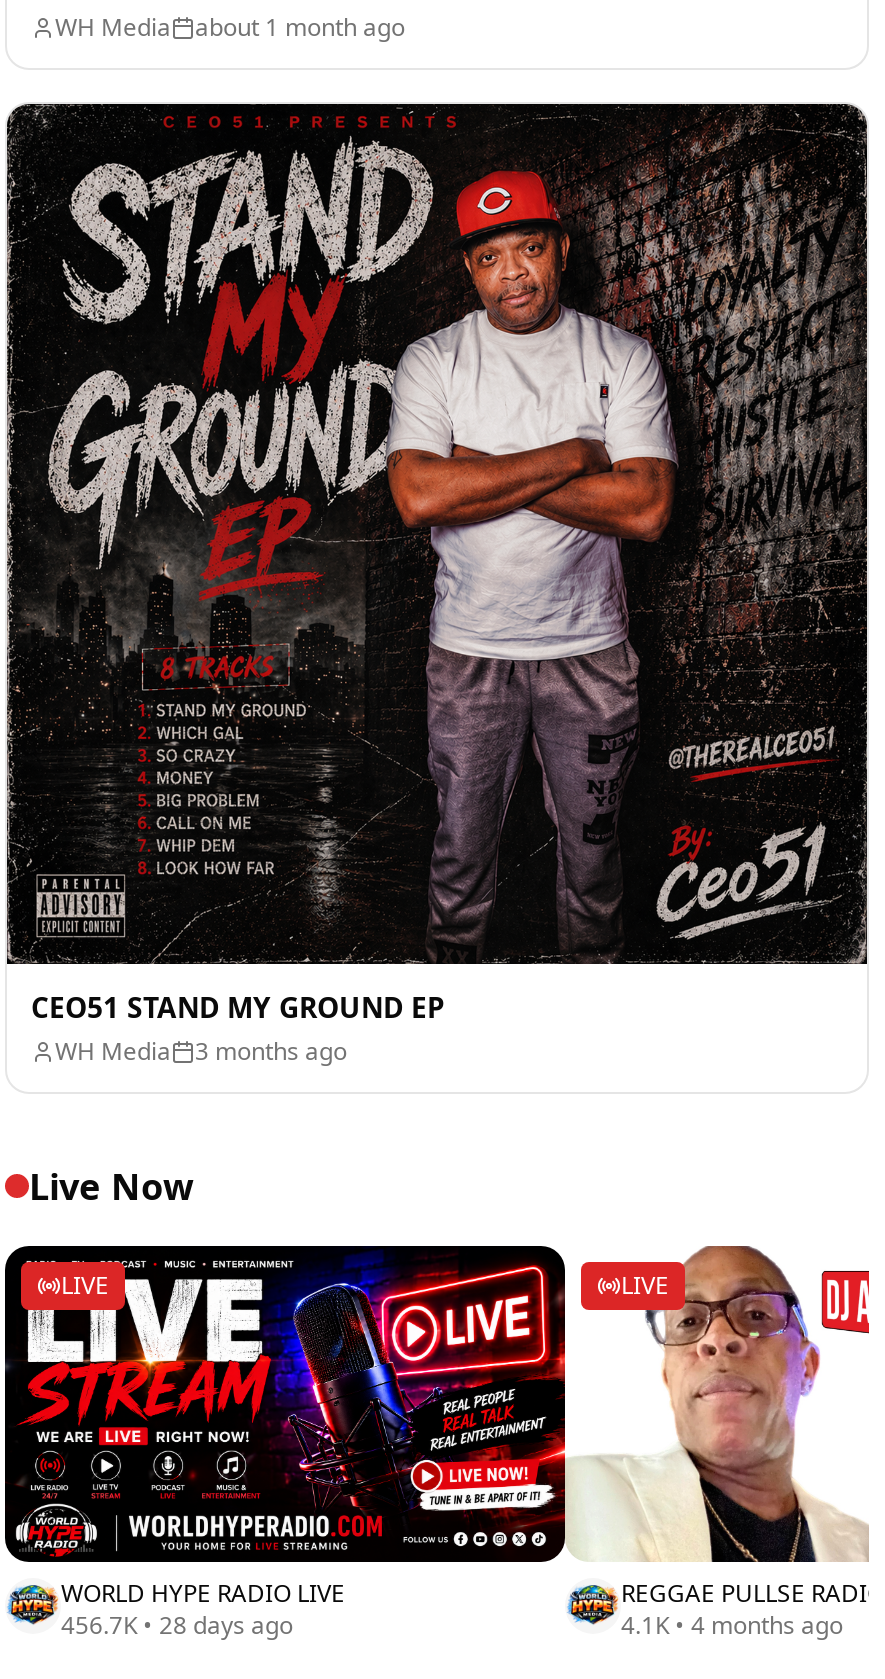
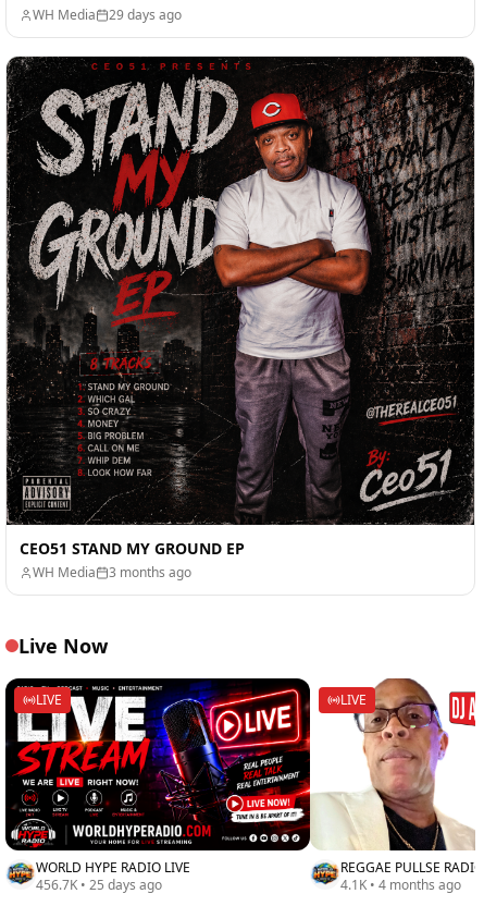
[195,10,405,44] about 1 month ago -> [109,5,182,24] 29 days ago
[61,1607,293,1641] 456.7K • 28 days ago -> [36,875,162,894] 456.7K • 25 days ago

